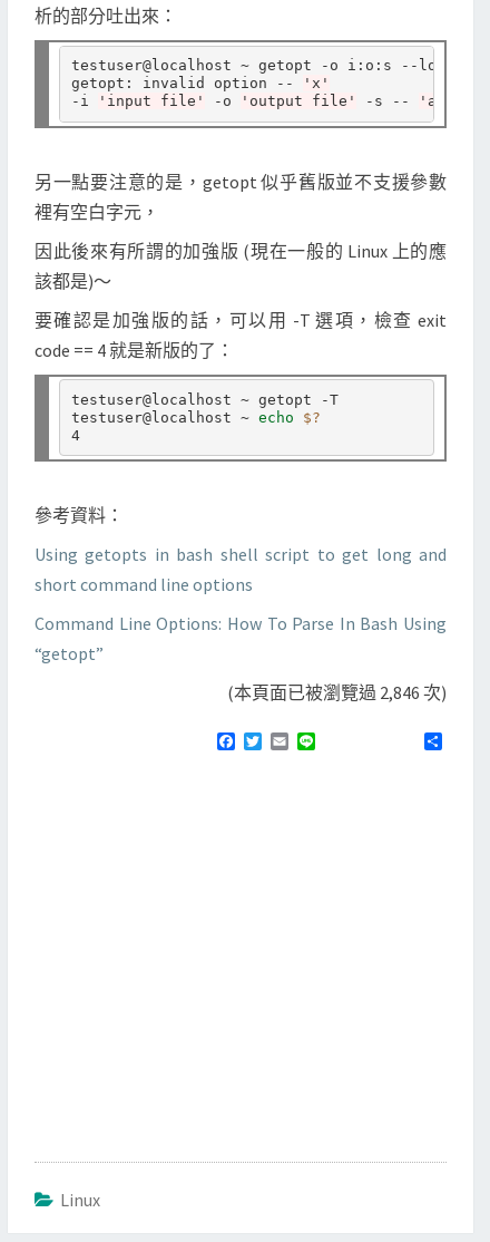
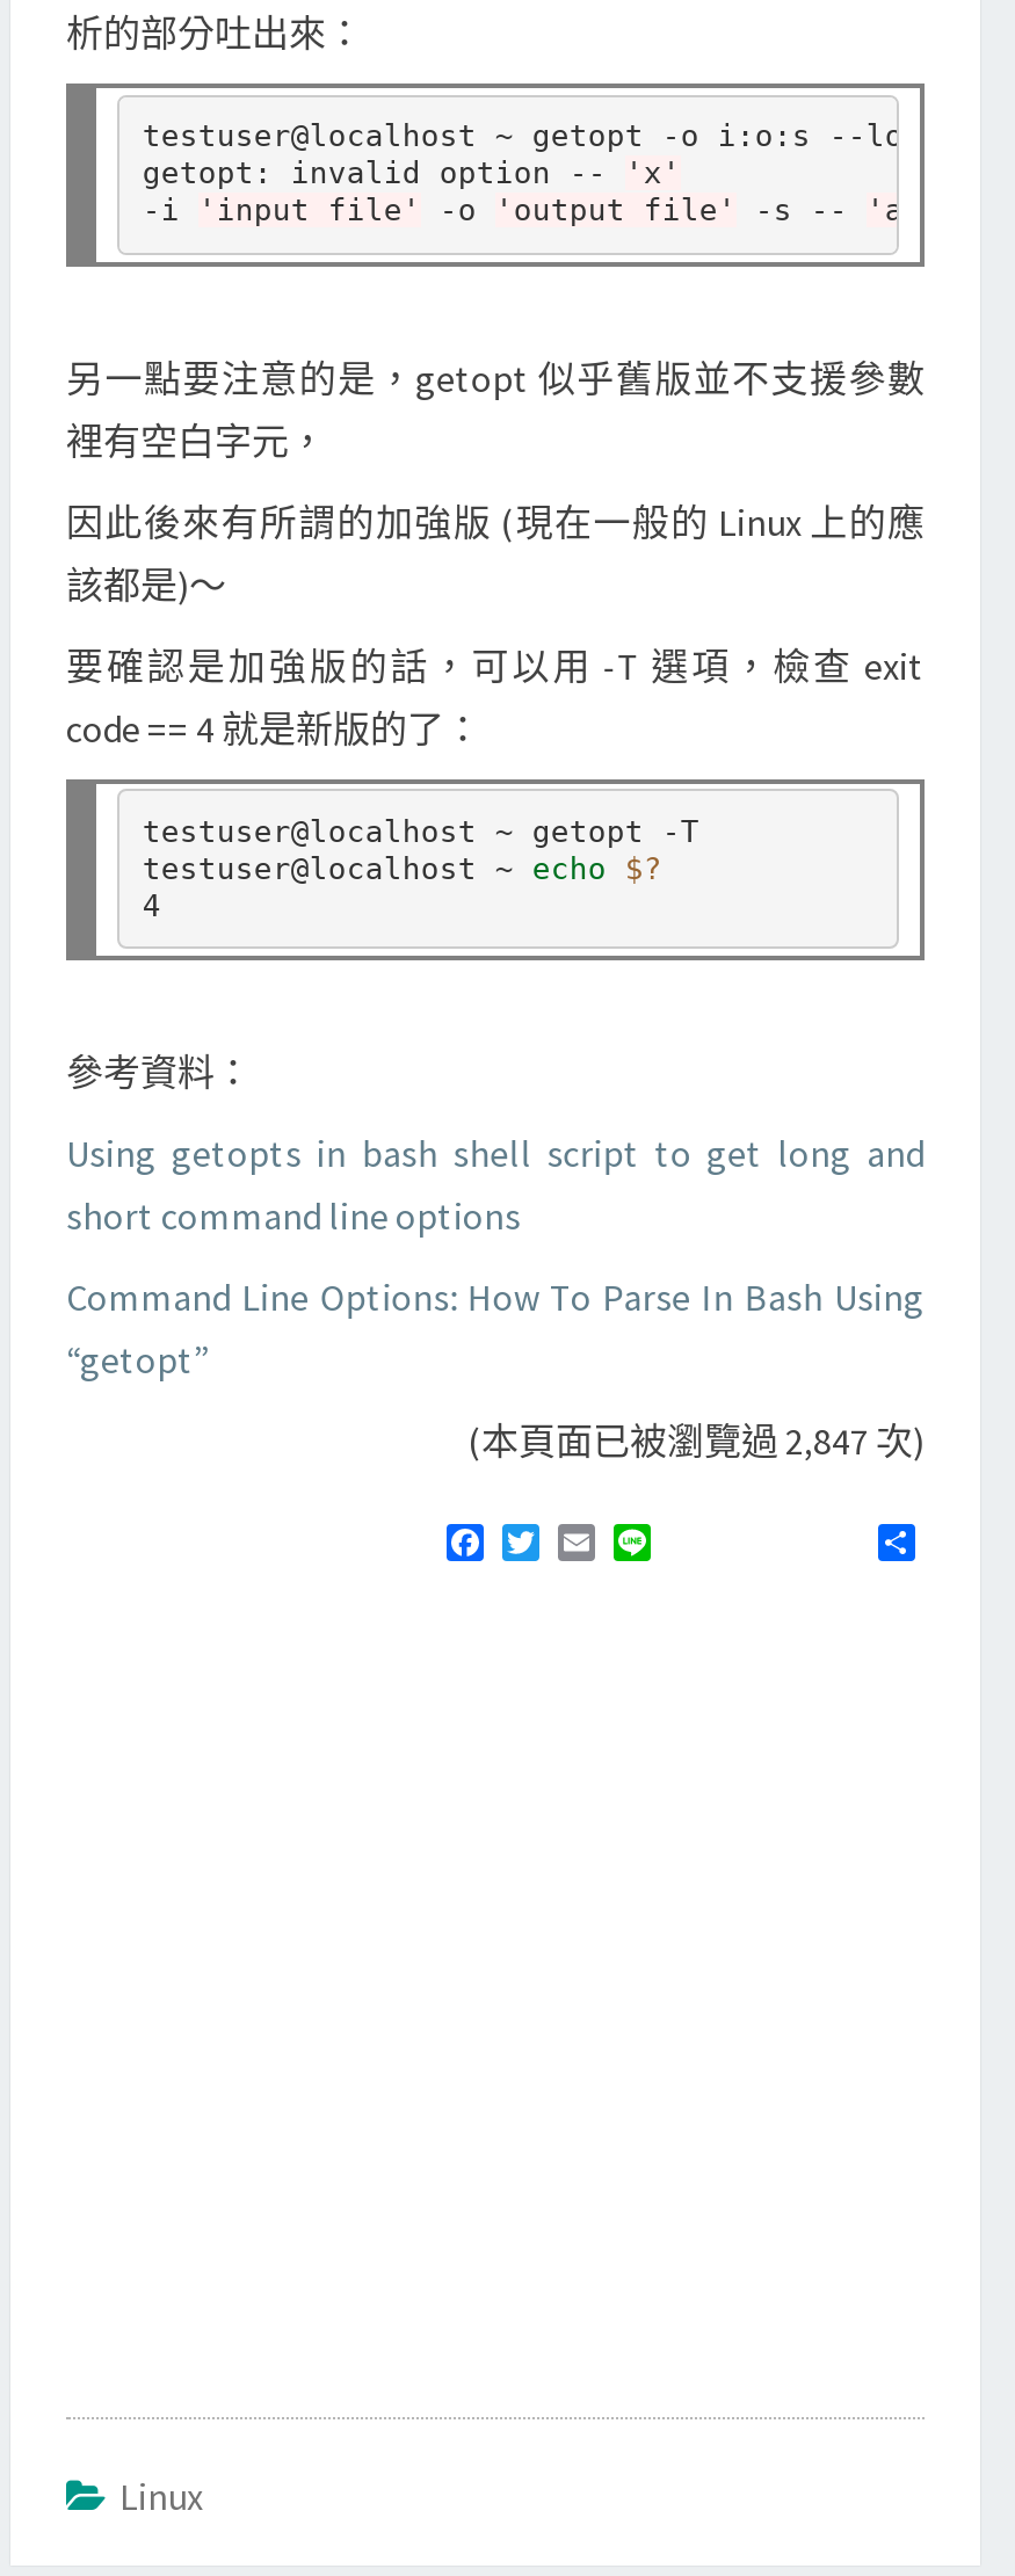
[227,681,447,704] (本頁面已被瀏覽過 2,846 次) -> [467,1418,925,1464] (本頁面已被瀏覽過 2,847 次)

